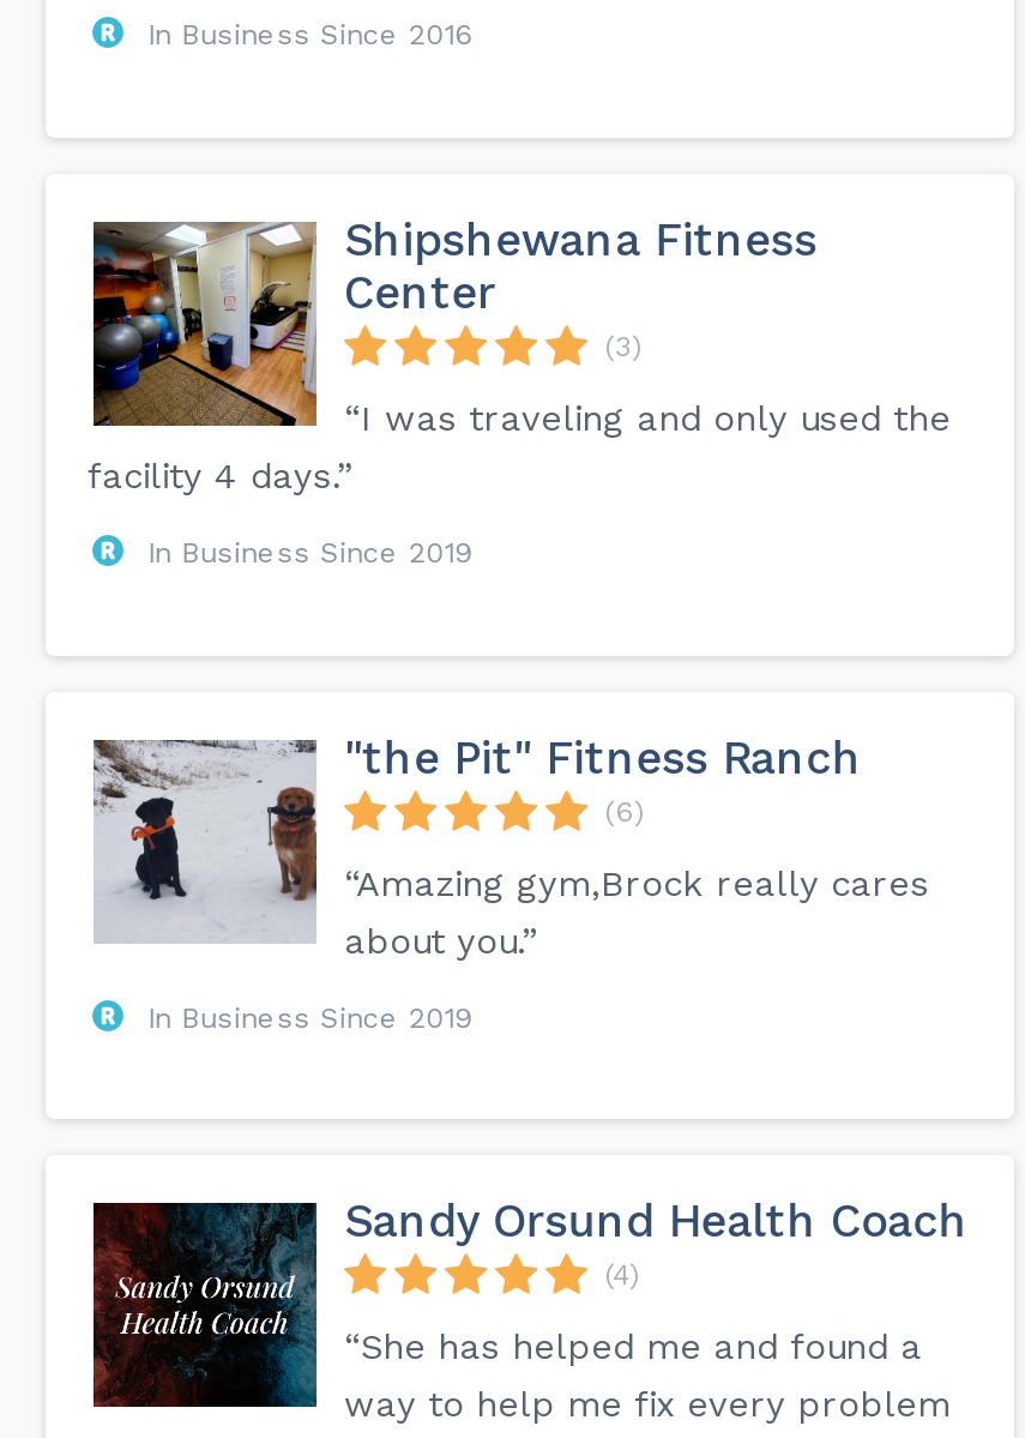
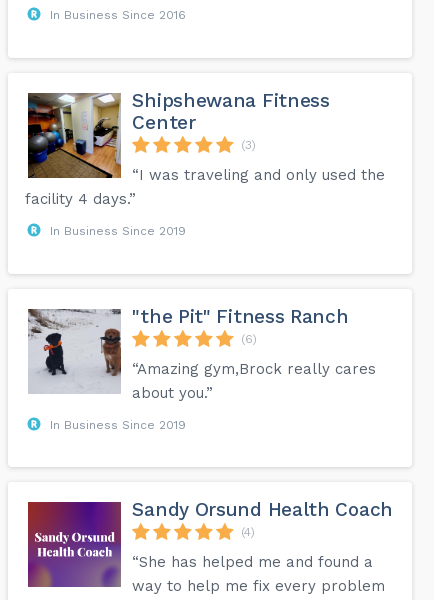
[91,1201,319,1409] [image] -> [27,501,122,588] [image]

